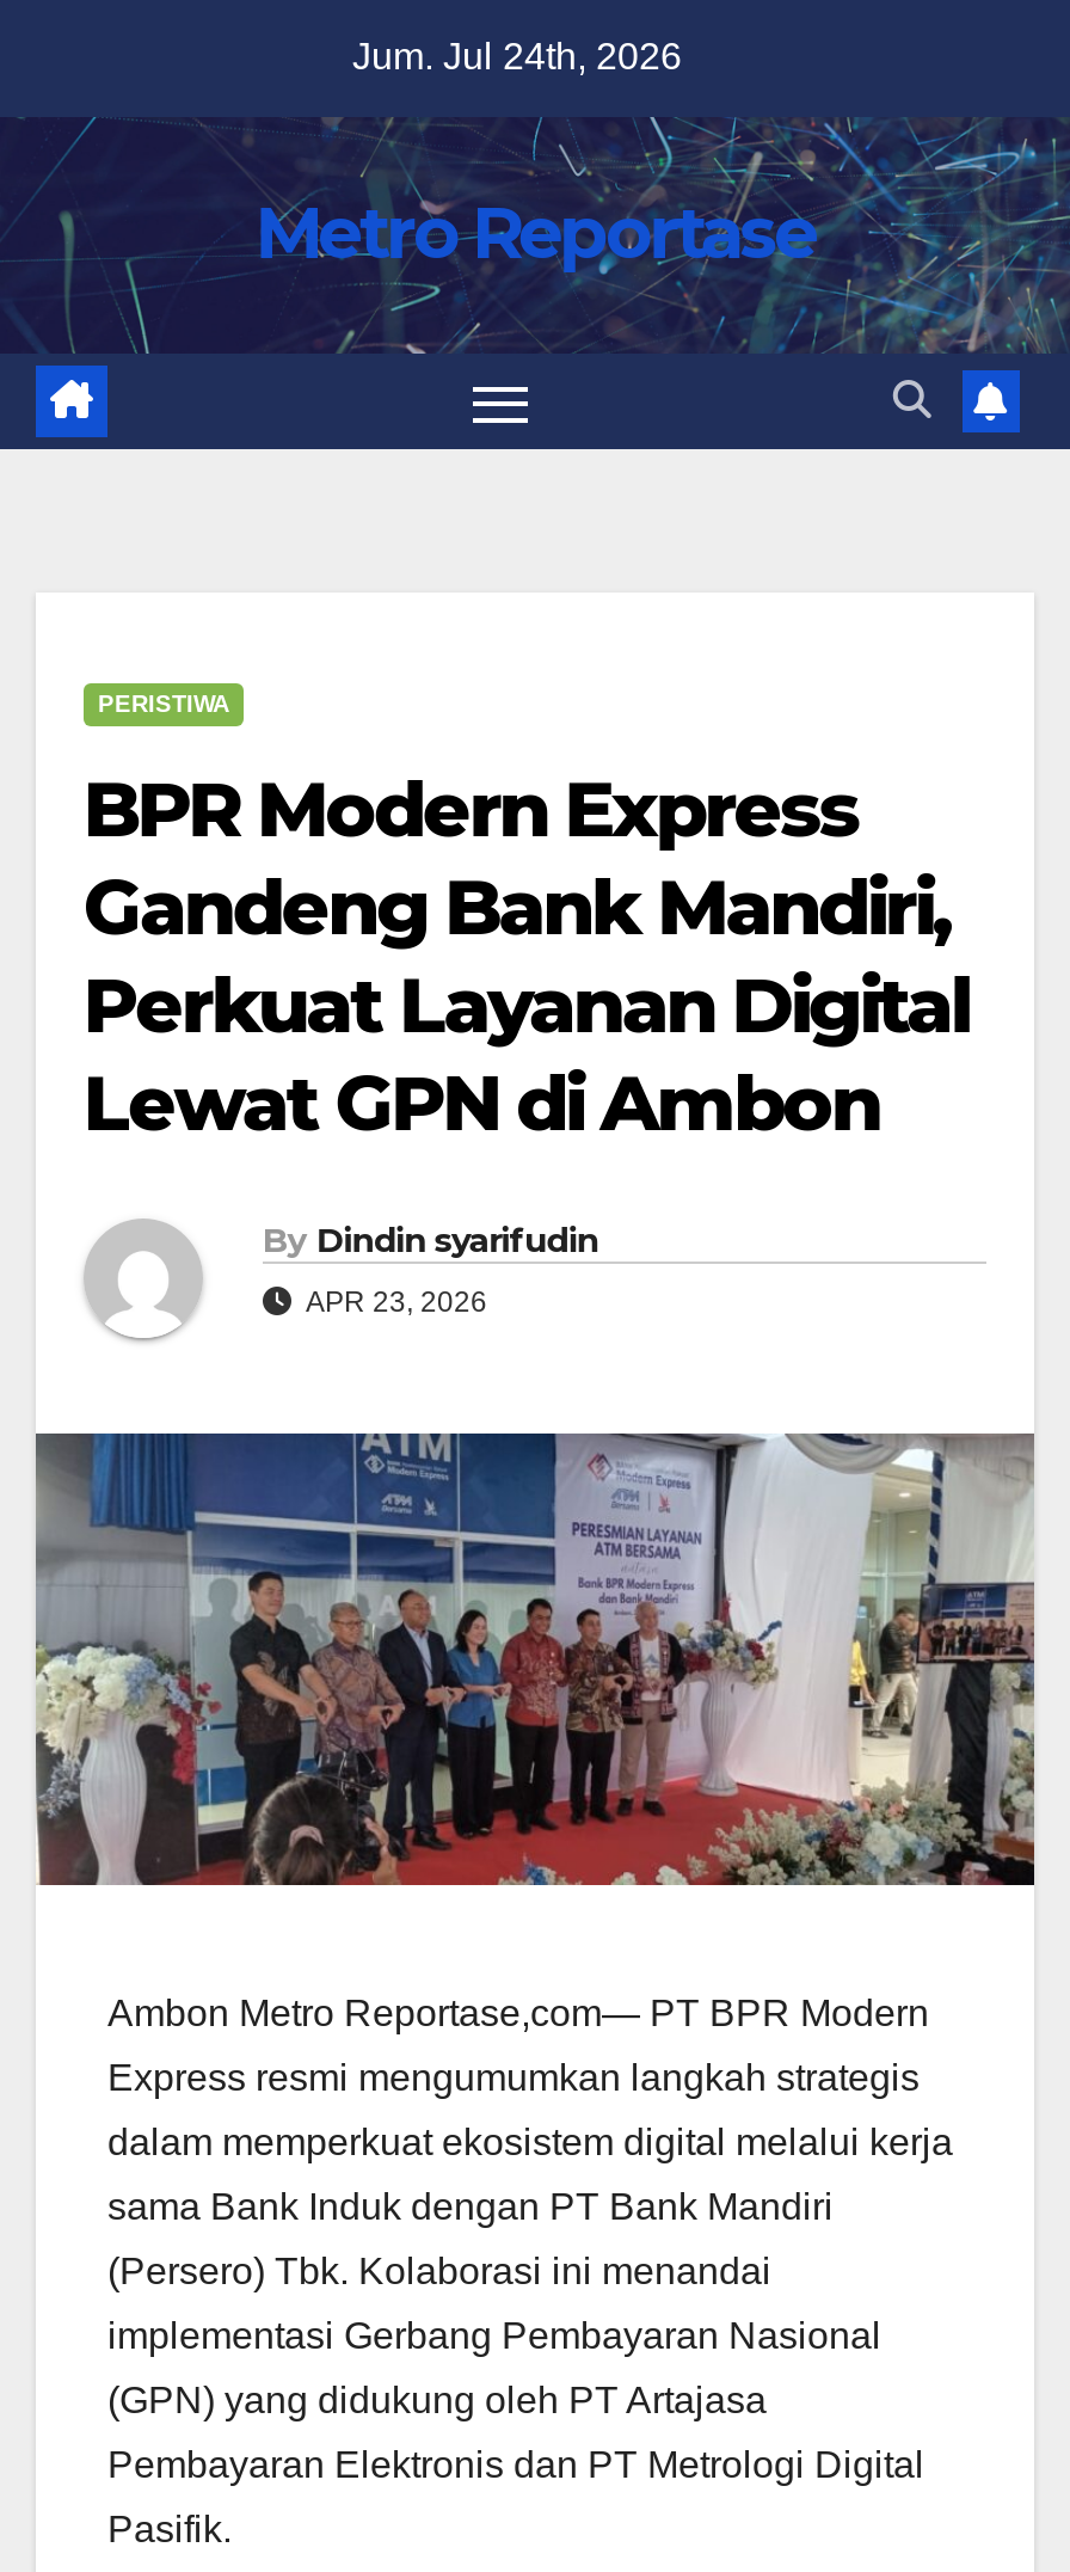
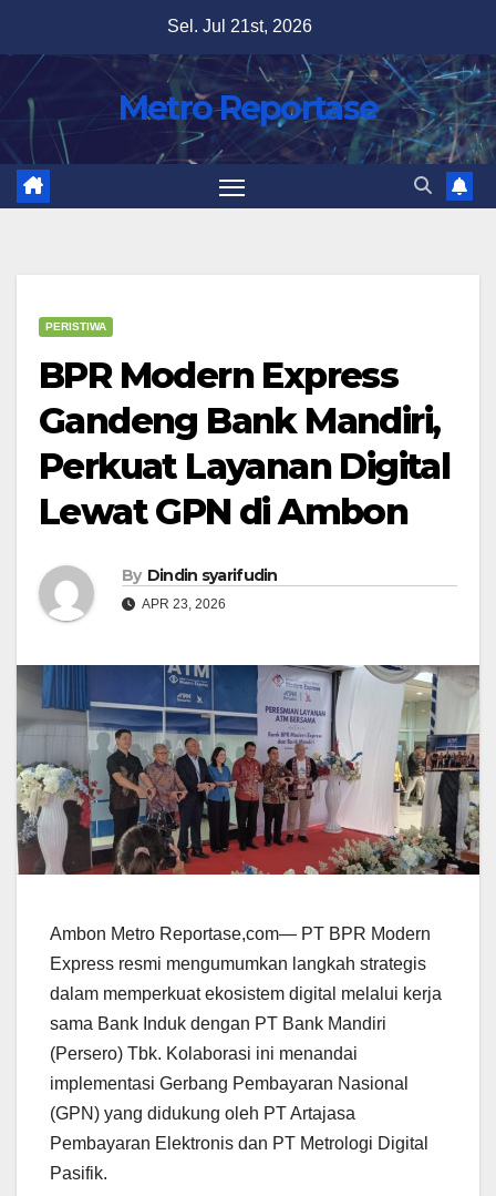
[352,36,682,76] Jum. Jul 24th, 2026 -> [167,17,312,35] Sel. Jul 21st, 2026

